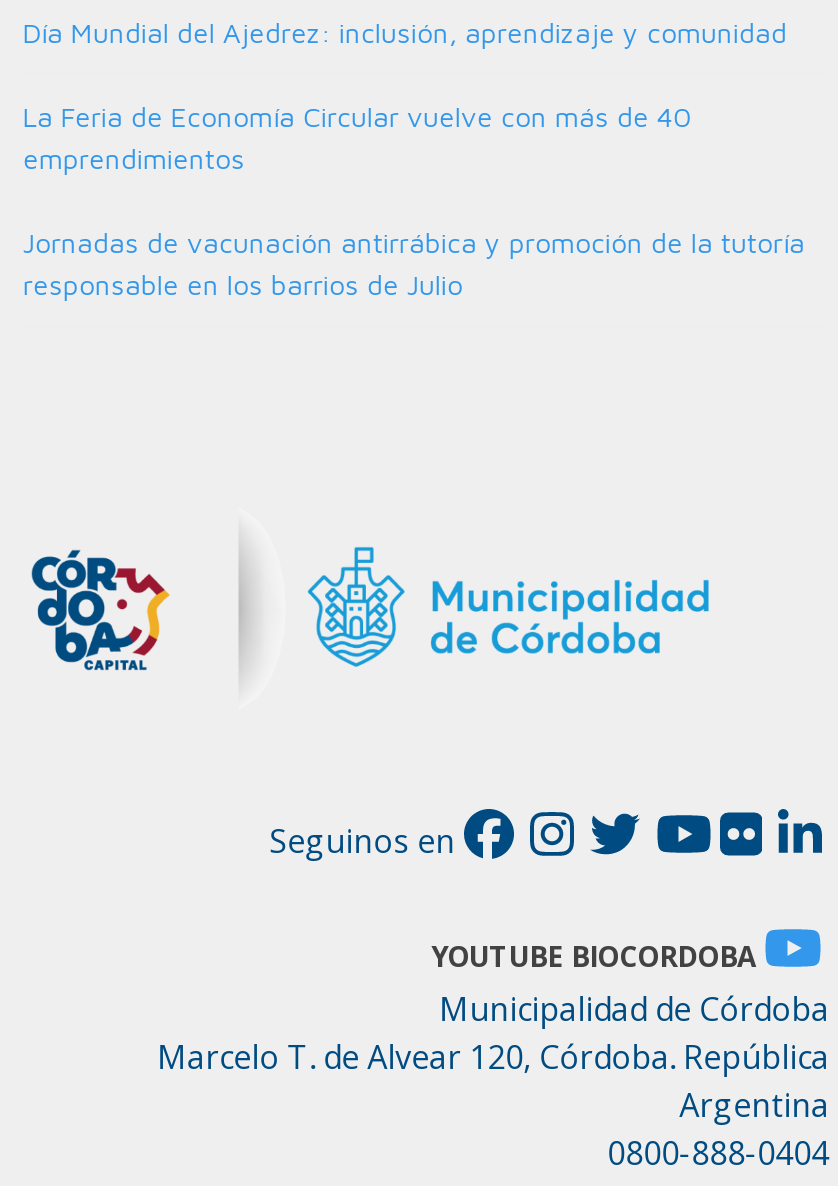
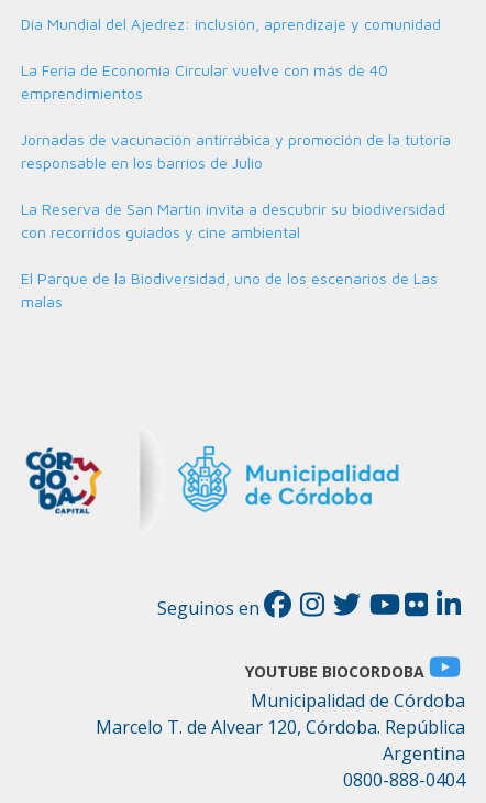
none -> [21,199,446,311] La Reserva de San Martín invita a descubrir su biodiversidad | con recorridos guiados y cine ambiental | El Parque de la Biodiversidad, uno de los escenarios de Las | malas

